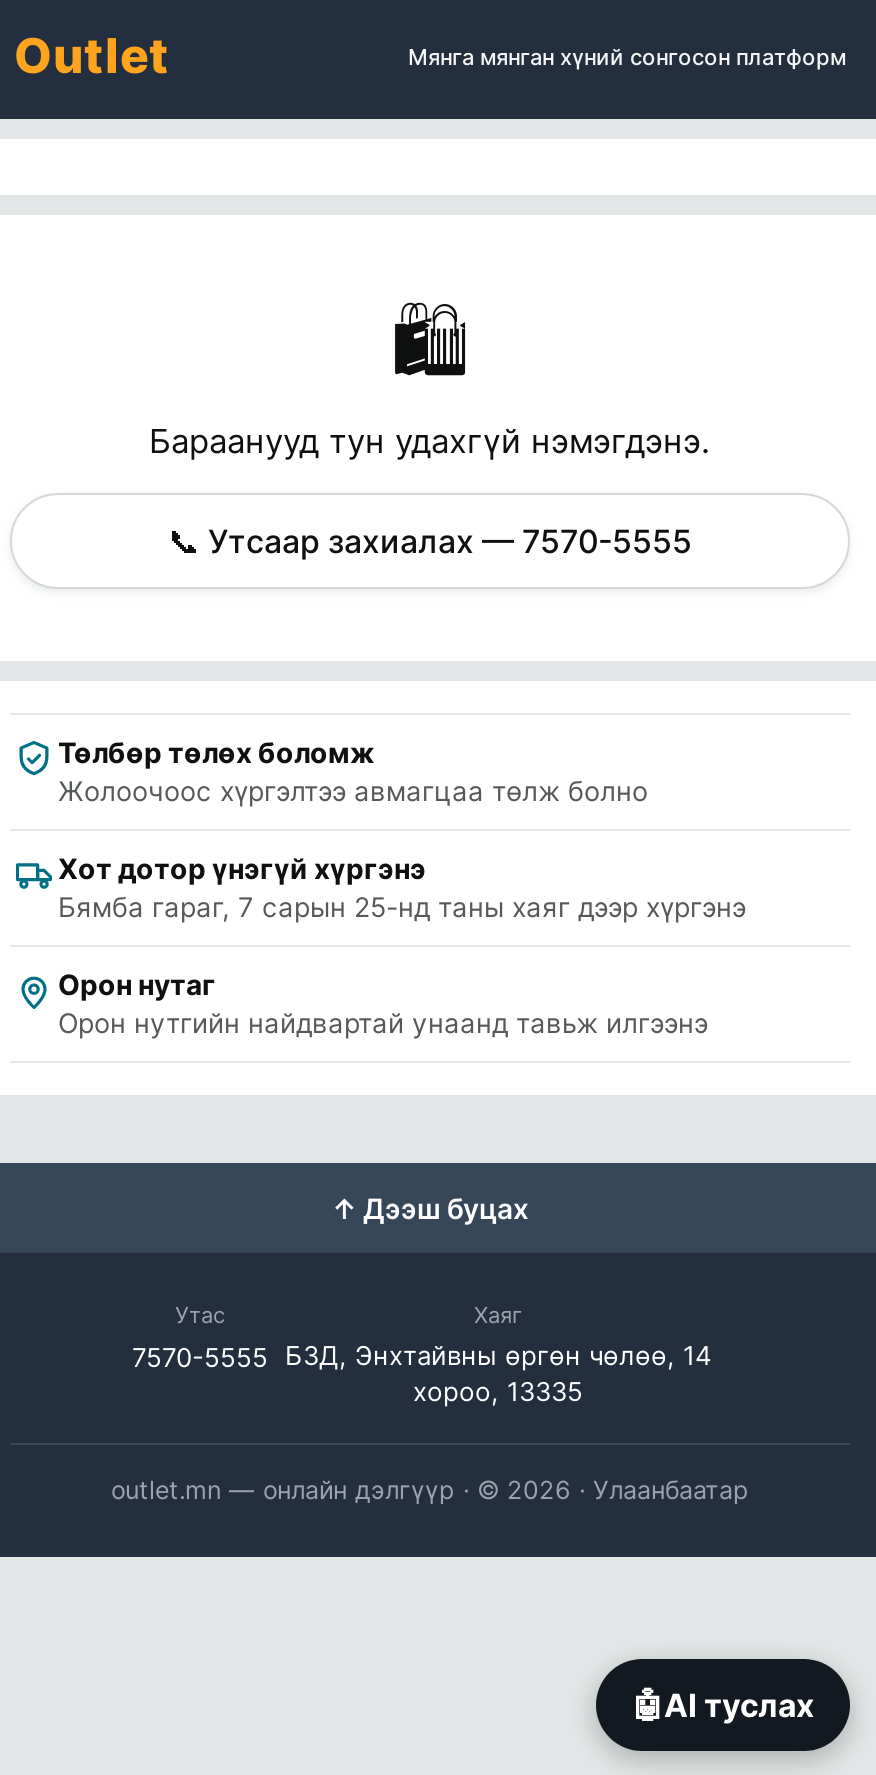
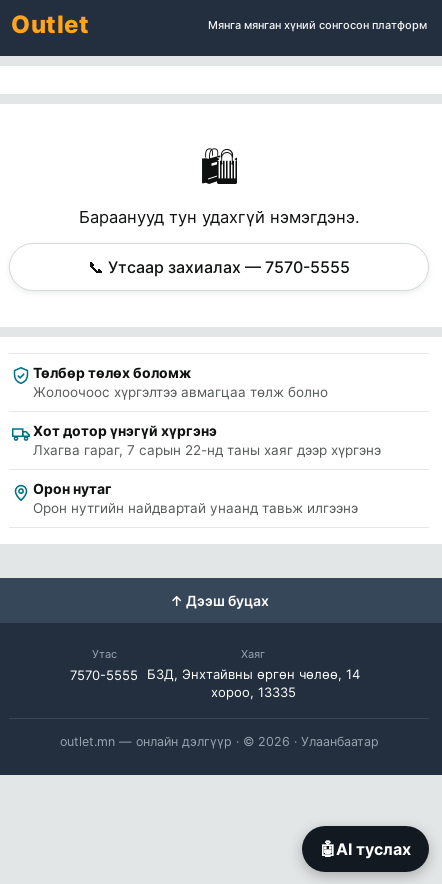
[58,891,746,923] Бямба гараг, 7 сарын 25-нд таны хаяг дээр хүргэнэ -> [33,442,381,458] Лхагва гараг, 7 сарын 22-нд таны хаяг дээр хүргэнэ

